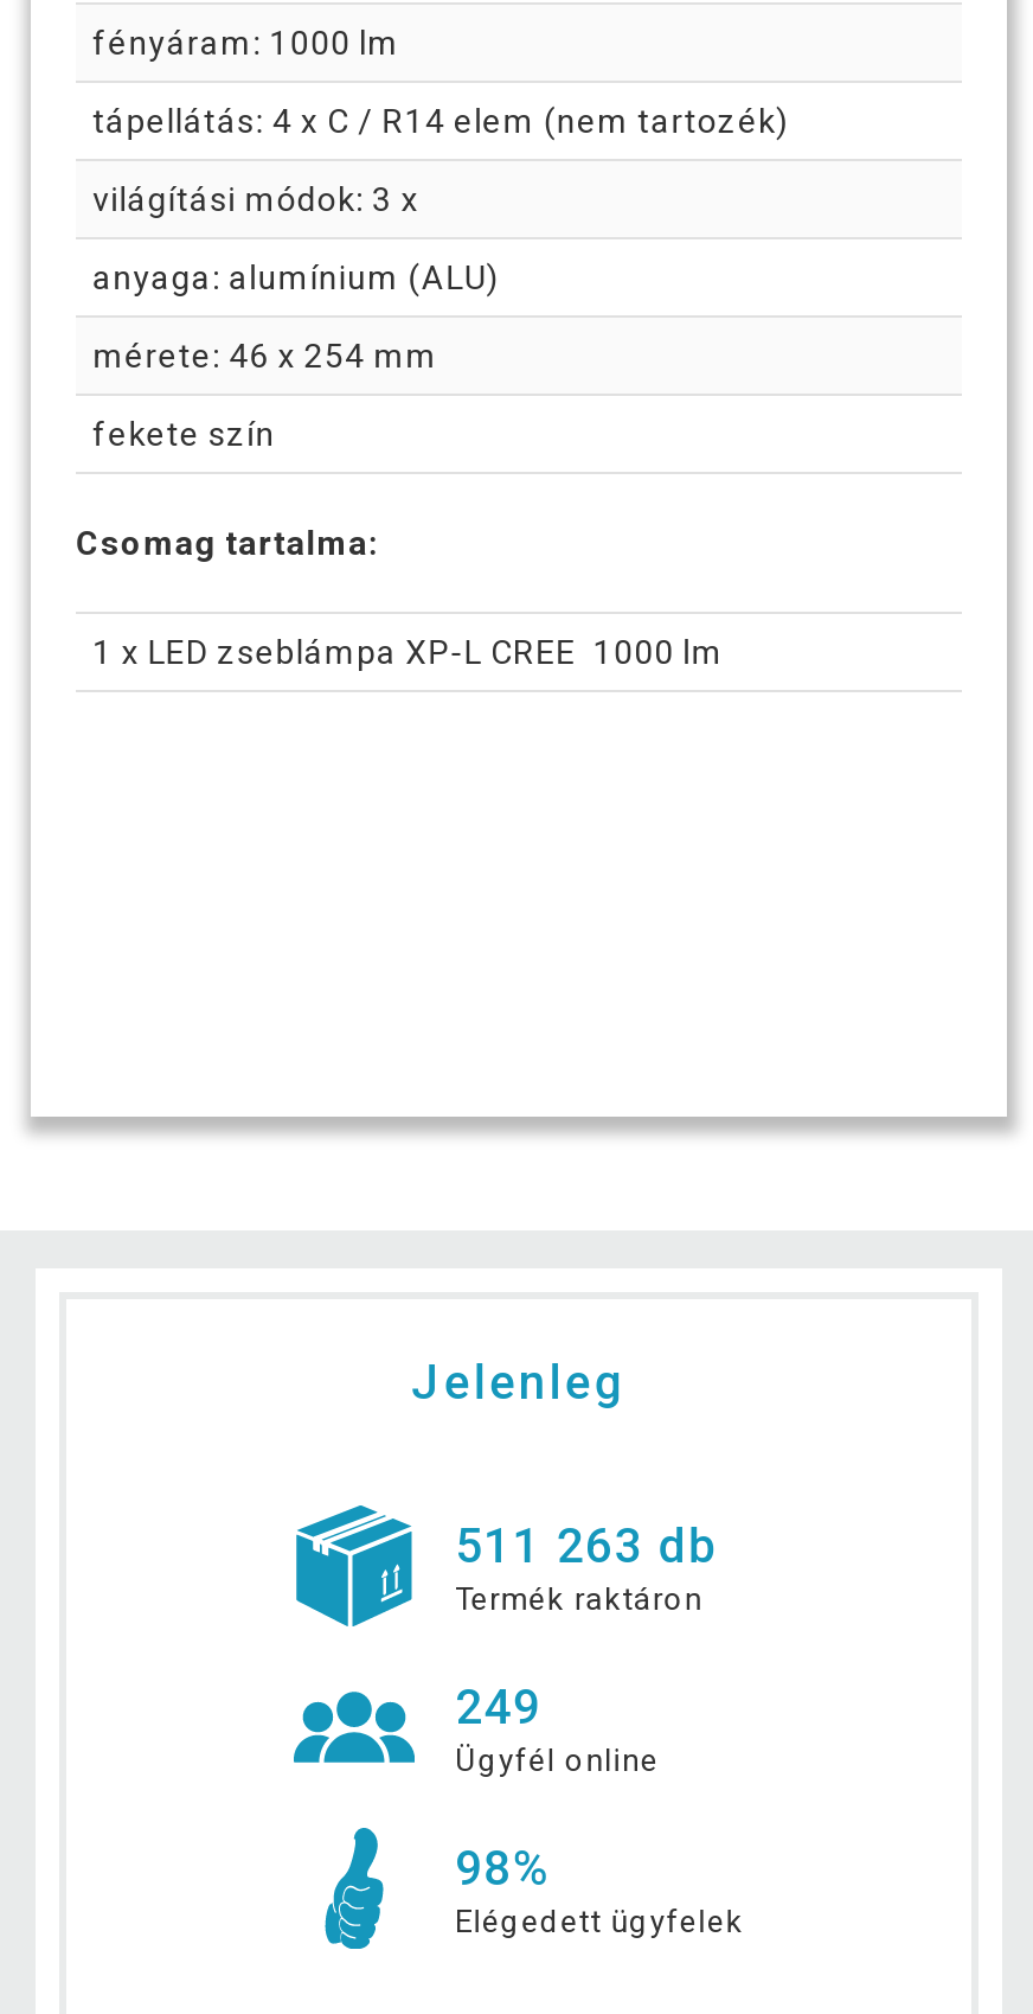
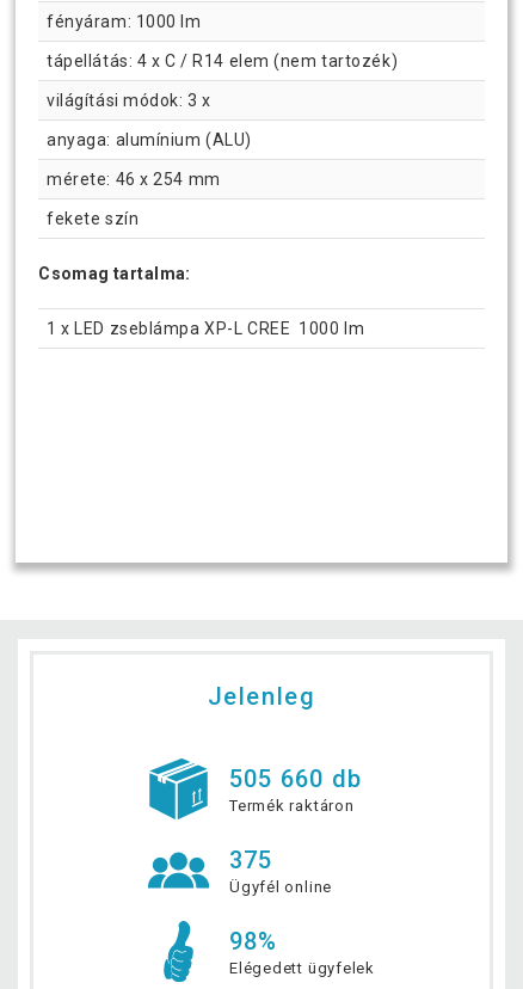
[455,1518,718,1574] 511 263 db -> [229,765,362,793] 505 660 db
[455,1679,542,1736] 249 -> [229,846,273,874] 375

